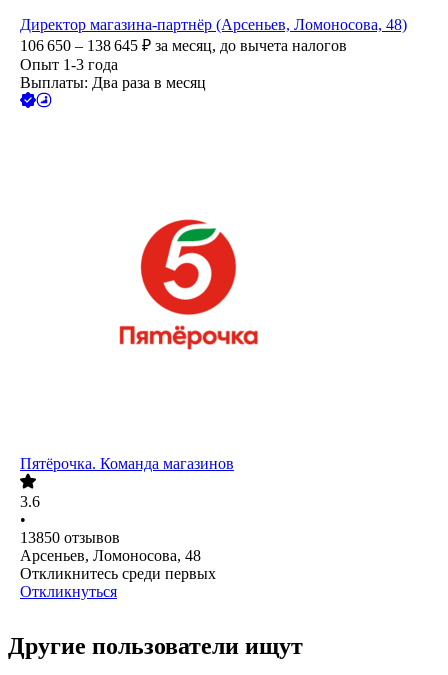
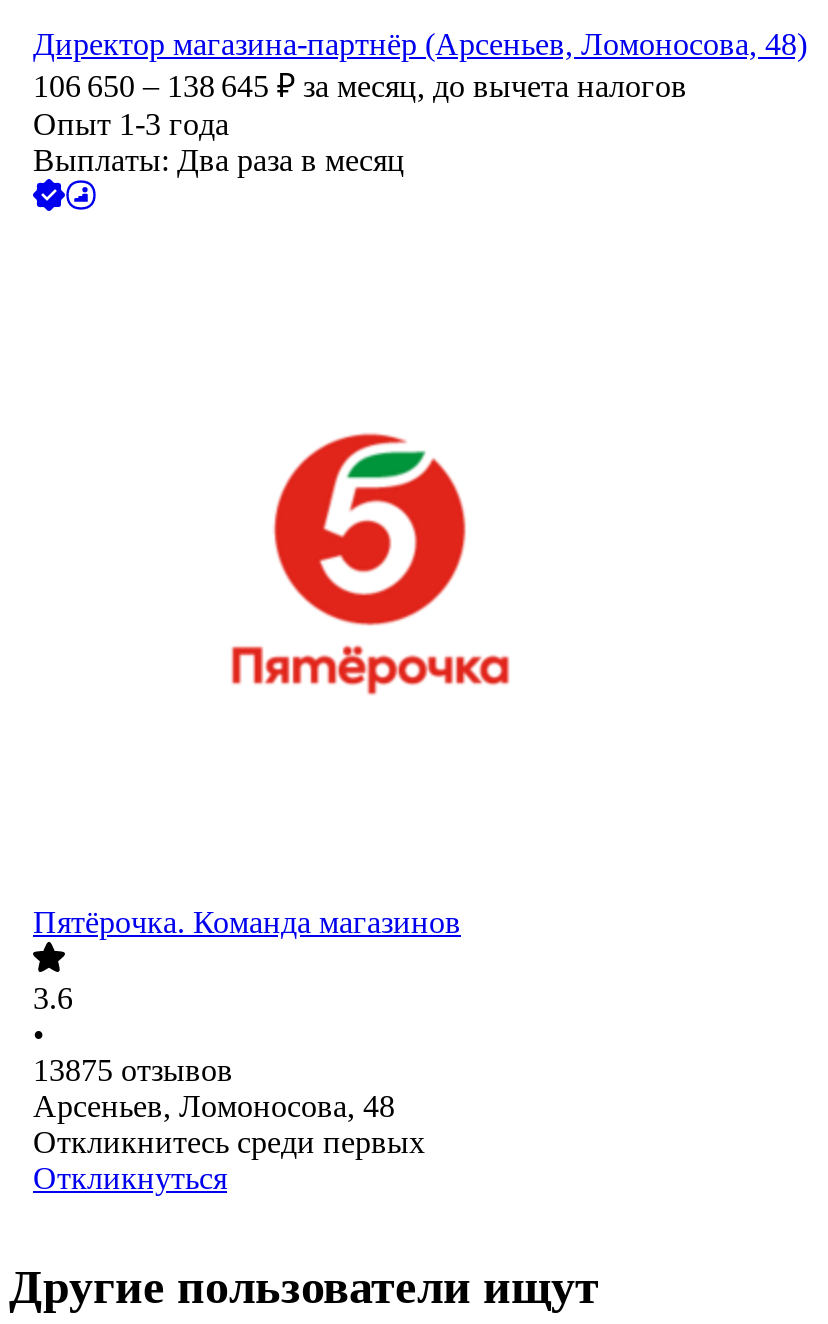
[20,529,120,546] 13850 отзывов -> [33,1054,233,1088] 13875 отзывов

